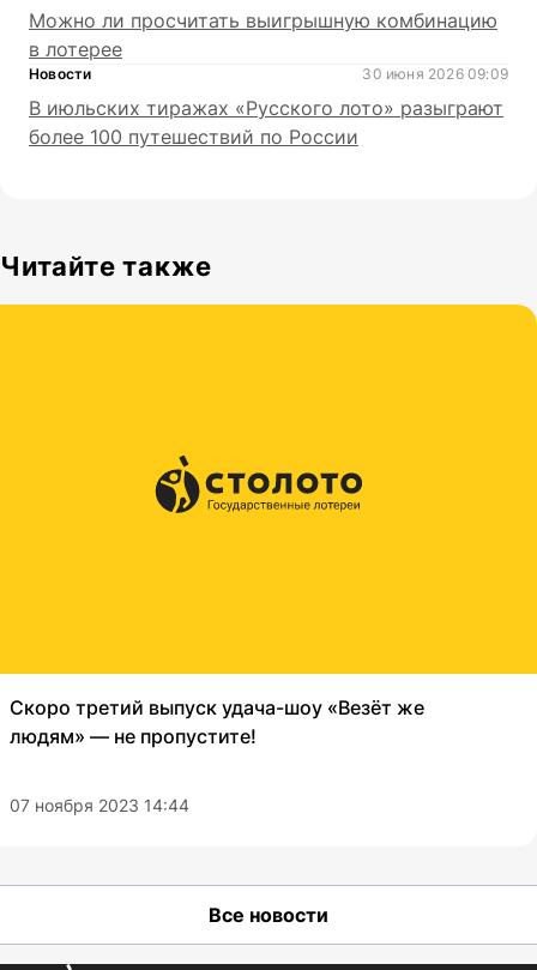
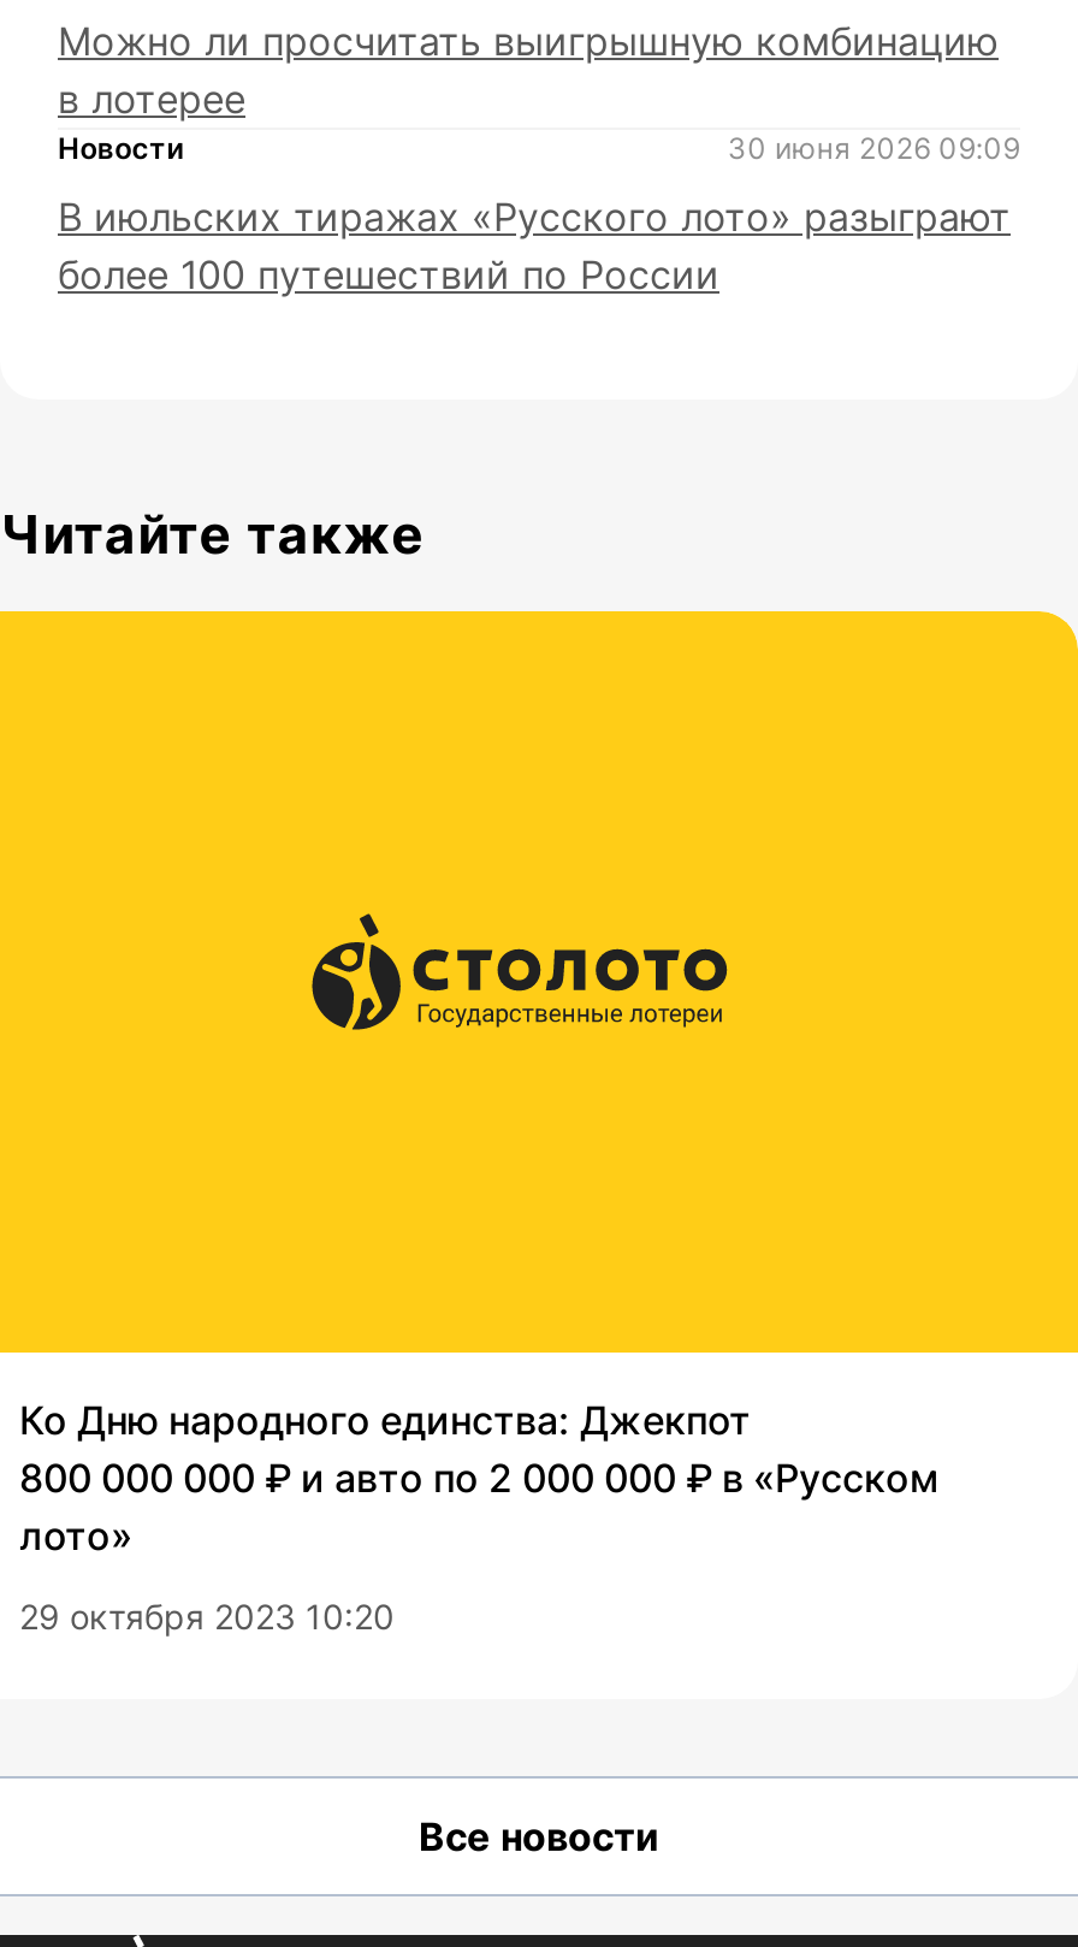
[10,696,424,748] Скоро третий выпуск удача-шоу «Везёт же | людям» — не пропустите! -> [19,1396,938,1560] Ко Дню народного единства: Джекпот | 800 000 000 ₽ и авто по 2 000 000 ₽ в «Русском | лото»
[10,795,189,815] 07 ноября 2023 14:44 -> [19,1596,395,1637] 29 октября 2023 10:20

